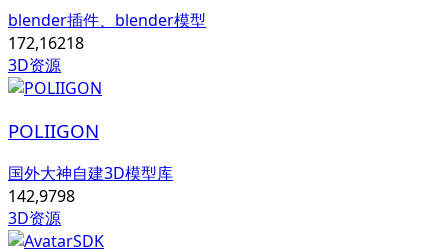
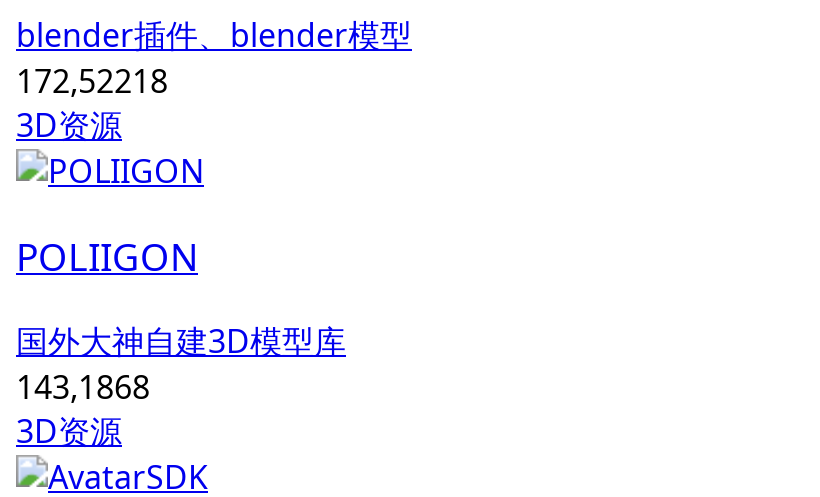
[8,32,84,54] 172,16218 -> [16,59,168,103] 172,52218
[8,185,75,207] 142,9798 -> [16,364,150,408] 143,1868

